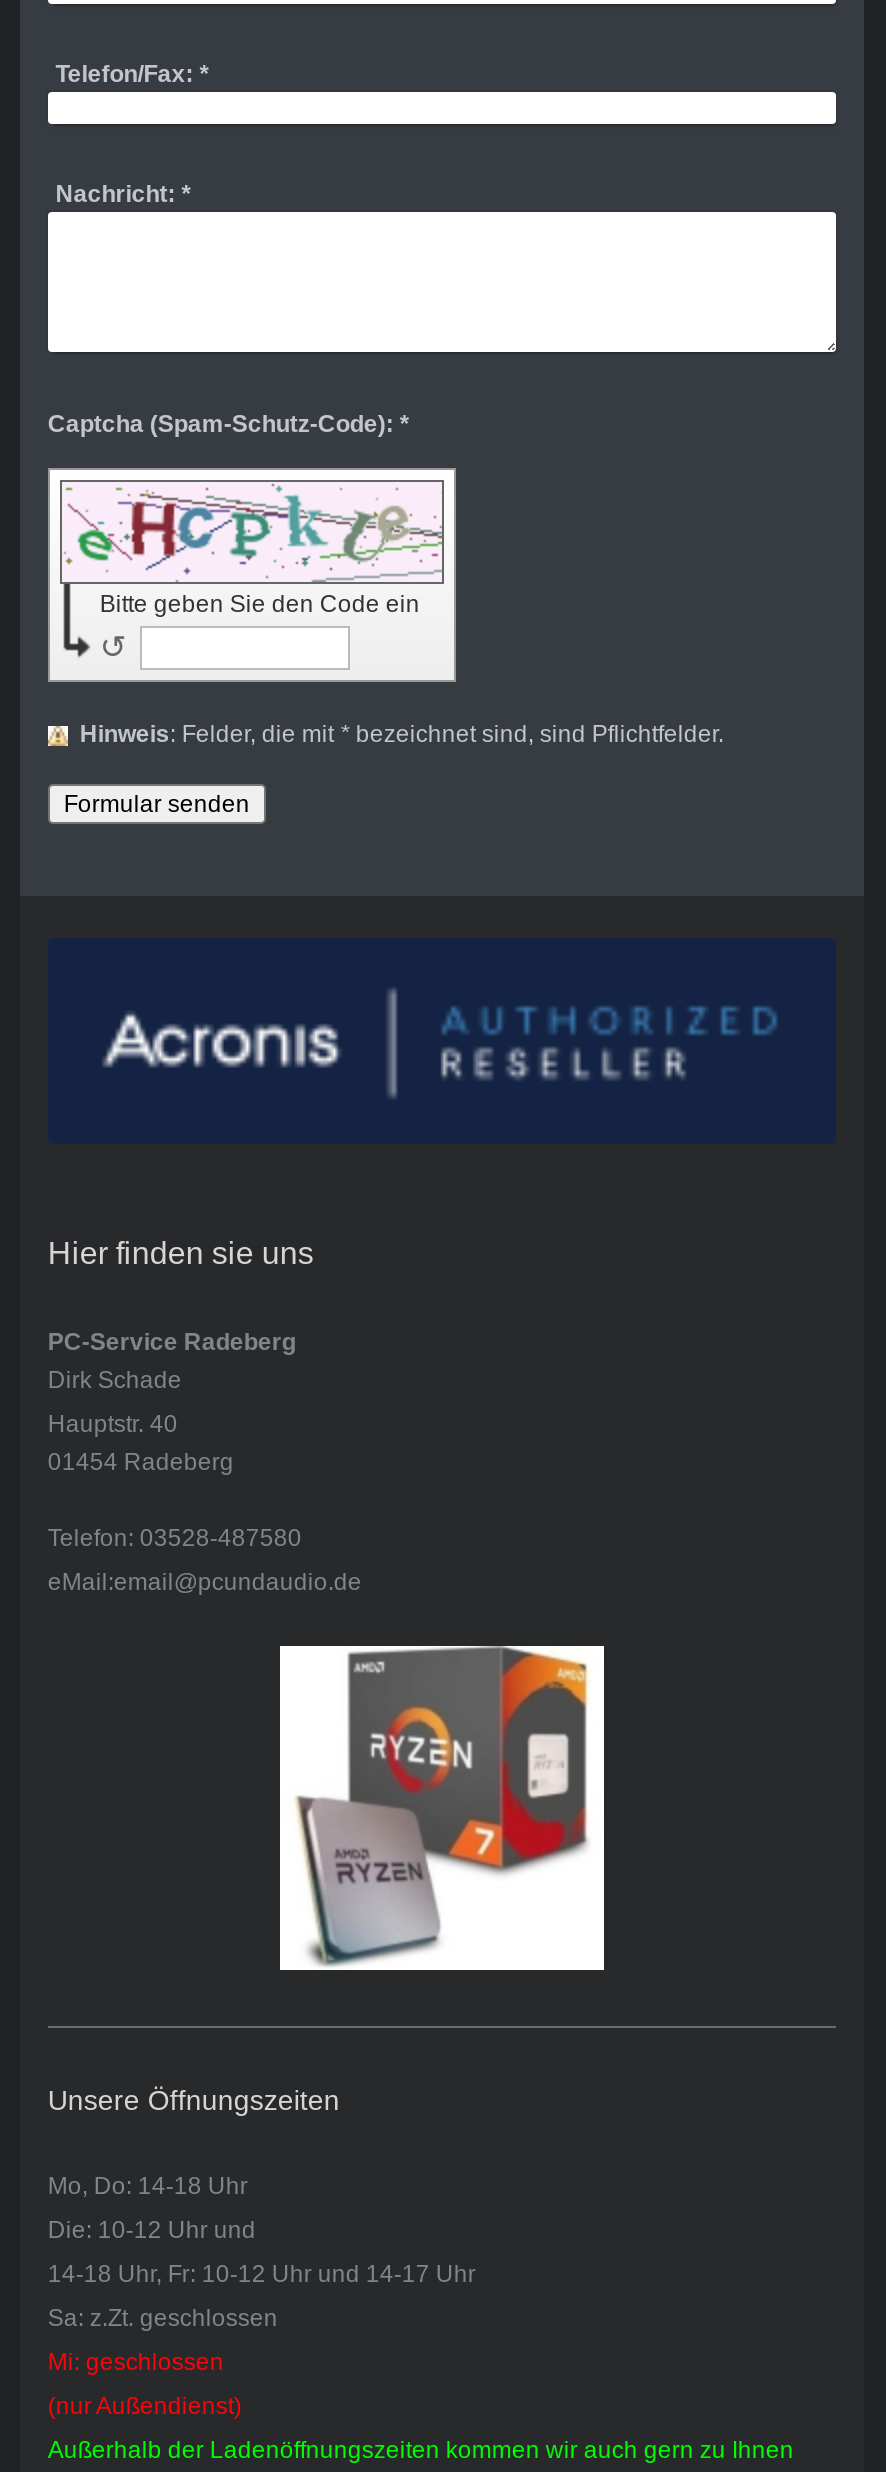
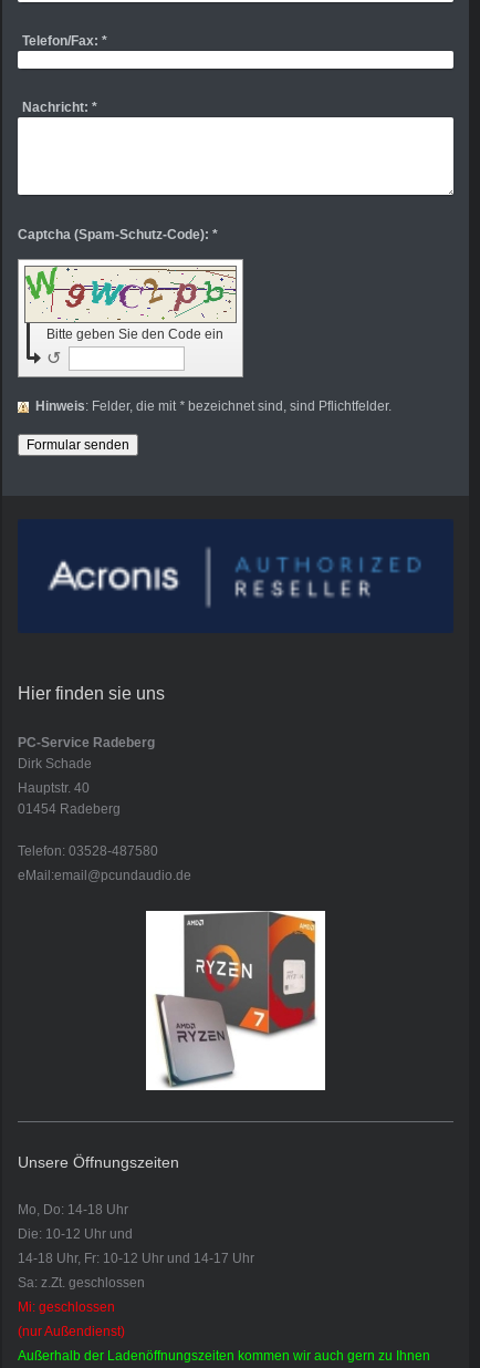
[62,482,442,580] [image] -> [24,266,237,321] [image]

